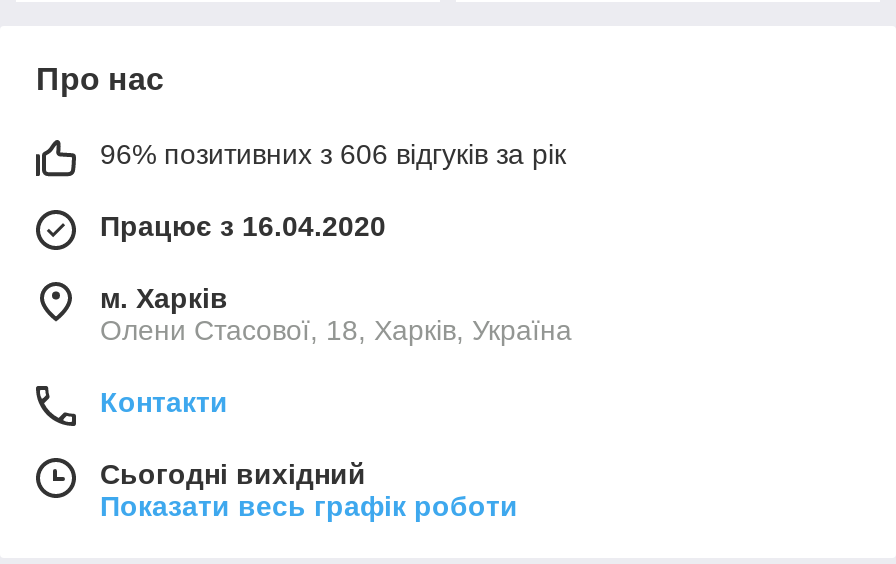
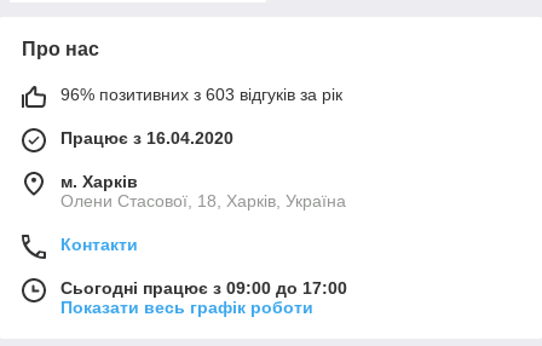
[100,138,566,170] 96% позитивних з 606 відгуків за рік -> [60,85,342,104] 96% позитивних з 603 відгуків за рік
[100,458,366,490] Сьогодні вихідний -> [60,278,347,298] Сьогодні працює з 09:00 до 17:00

